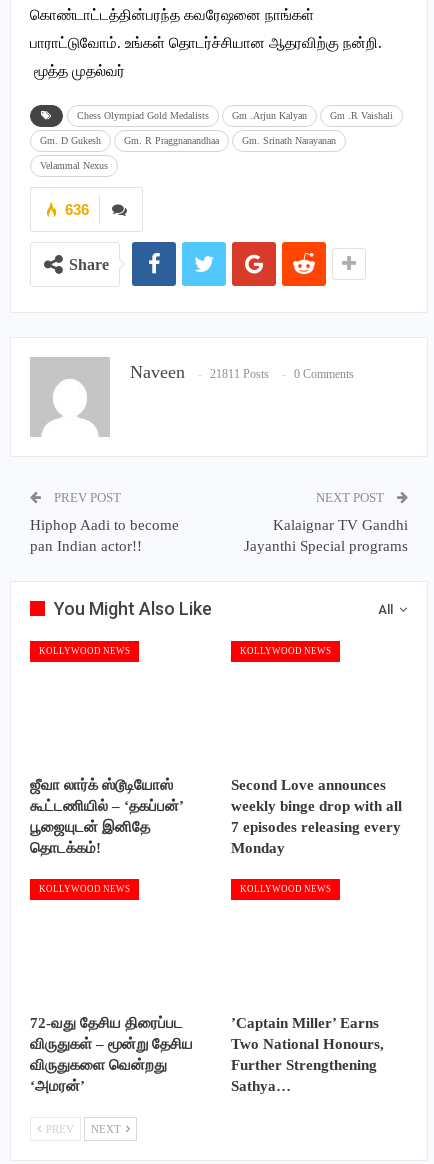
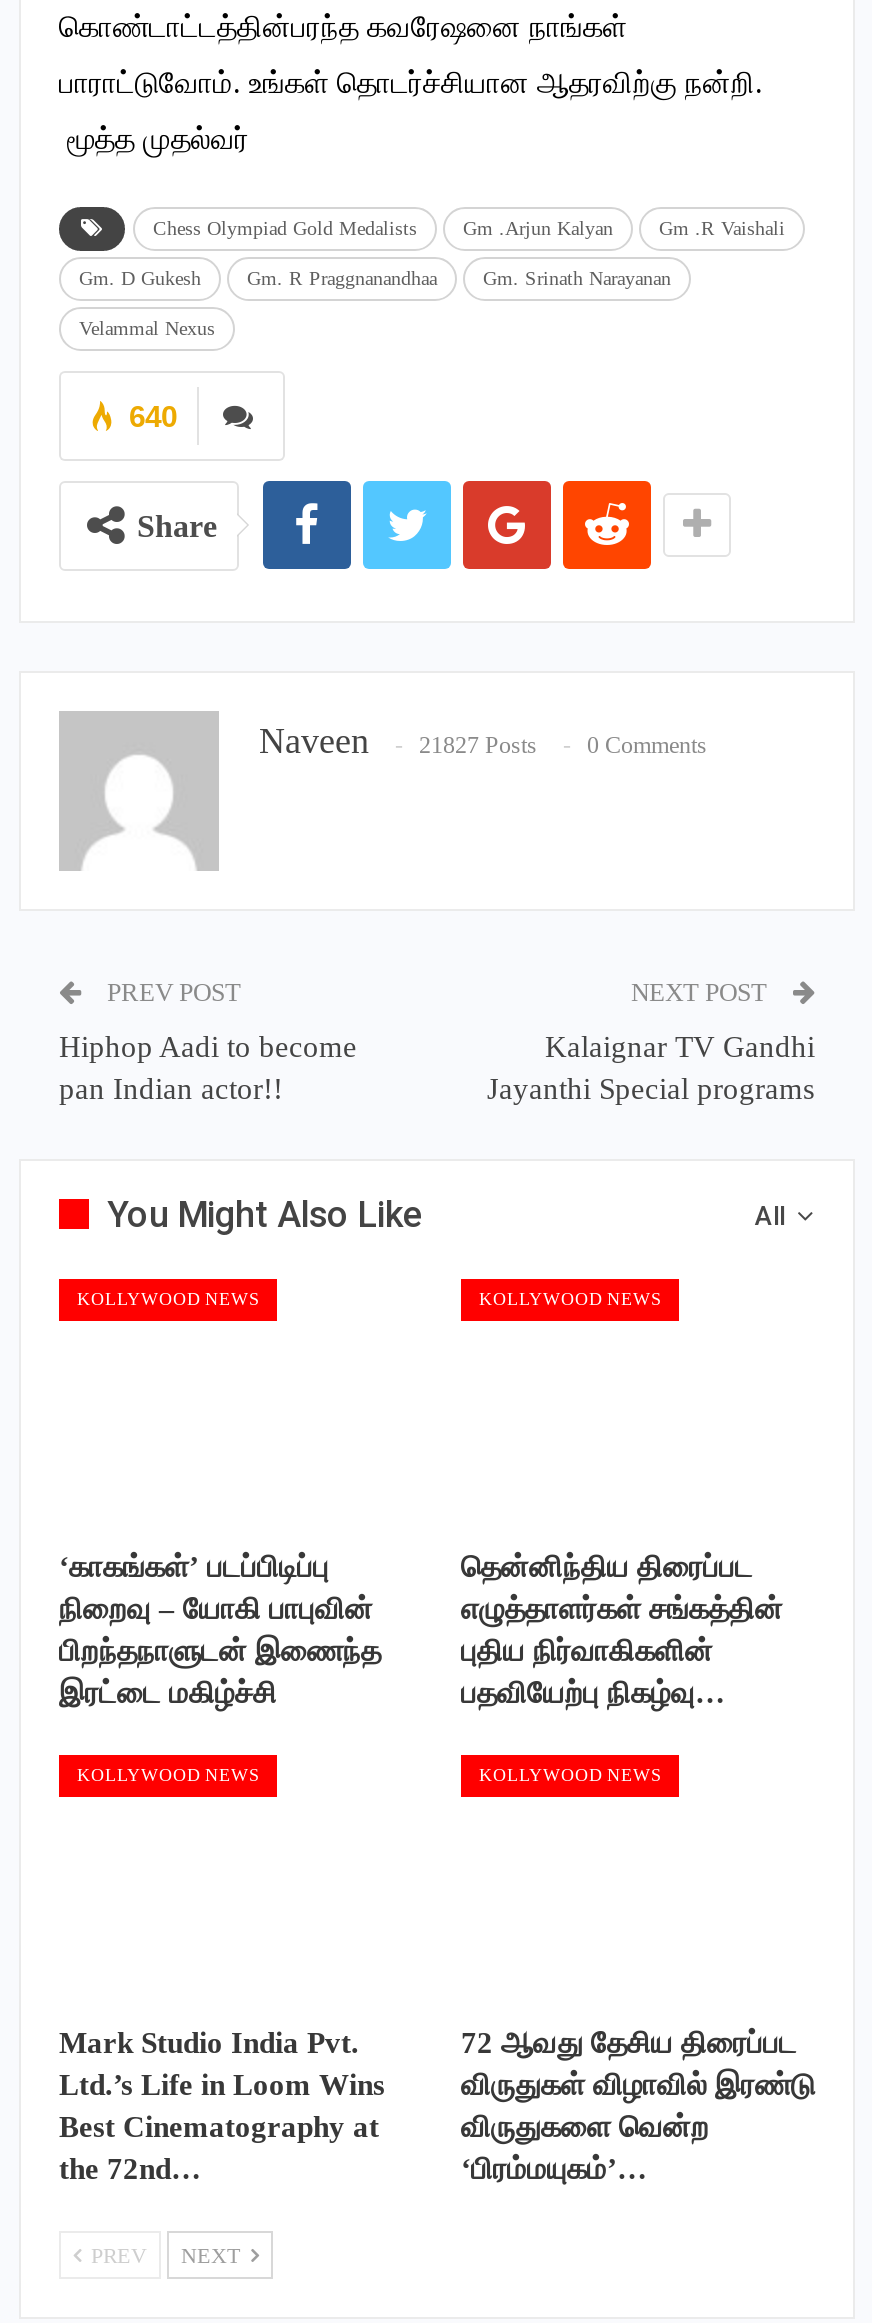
[65,201,89,218] 636 -> [129,399,177,433] 640
[130,362,354,382] Naveen 21811 Posts 0 Comments -> [259,721,707,761] Naveen 21827 Posts 0 Comments
[30,777,184,856] ஜீவா லார்க் ஸ்டூடியோஸ் | கூட்டணியில் – ‘தகப்பன்’ | பூஜையுடன் இனிதே | தொடக்கம்! -> [59,1550,381,1708] ‘காகங்கள்’ படப்பிடிப்பு | நிறைவு – யோகி பாபுவின் | பிறந்தநாளுடன் இணைந்த | இரட்டை மகிழ்ச்சி
[231,777,402,856] Second Love announces | weekly binge drop with all | 7 episodes releasing every | Monday -> [461,1550,783,1708] தென்னிந்திய திரைப்பட | எழுத்தாளர்கள் சங்கத்தின் | புதிய நிர்வாகிகளின் | பதவியேற்பு நிகழ்வு…
[30,1015,193,1094] 72-வது தேசிய திரைப்பட | விருதுகள் – மூன்று தேசிய | விருதுகளை வென்றது | ‘அமரன்’ -> [59,2026,385,2184] Mark Studio India Pvt. | Ltd.’s Life in Loom Wins | Best Cinematography at | the 72nd…
[231,1015,384,1094] ’Captain Miller’ Earns | Two National Honours, | Further Strengthening | Sathya… -> [461,2026,815,2184] 72 ஆவது தேசிய திரைப்பட | விருதுகள் விழாவில் இரண்டு | விருதுகளை வென்ற | ‘பிரம்மயுகம்’…

